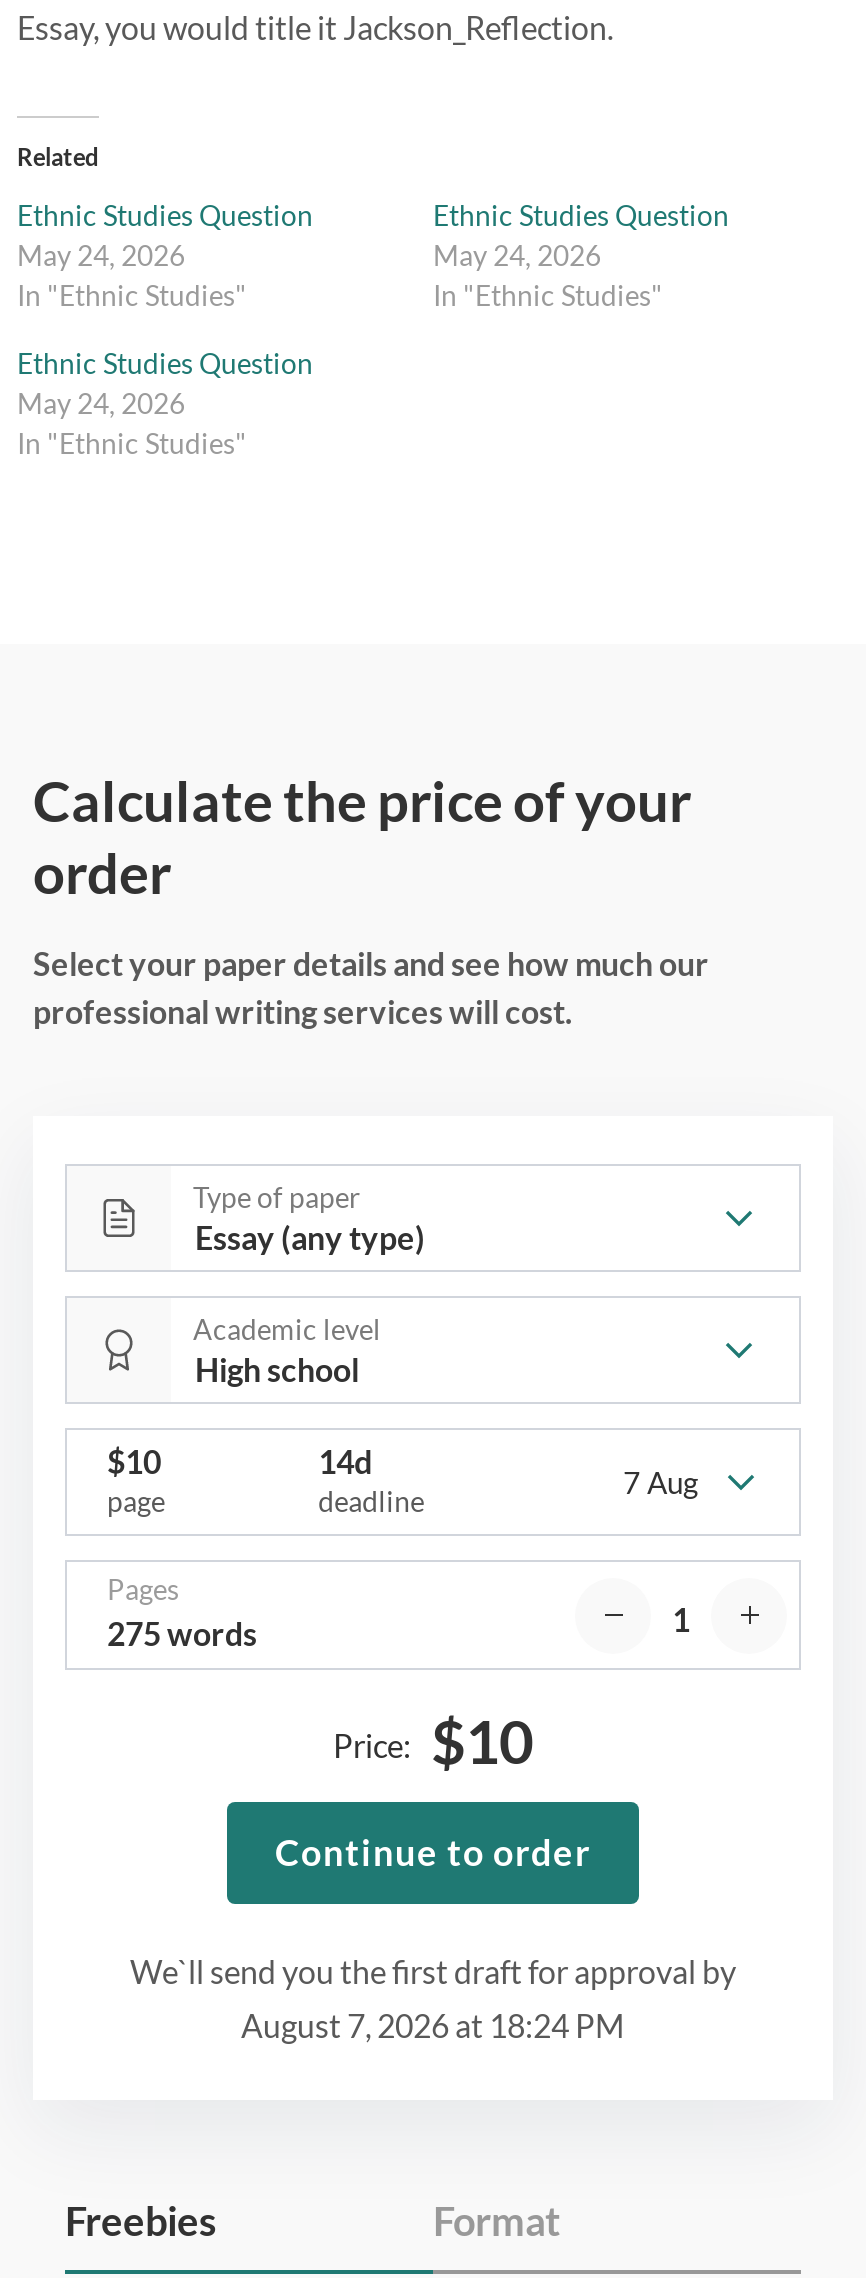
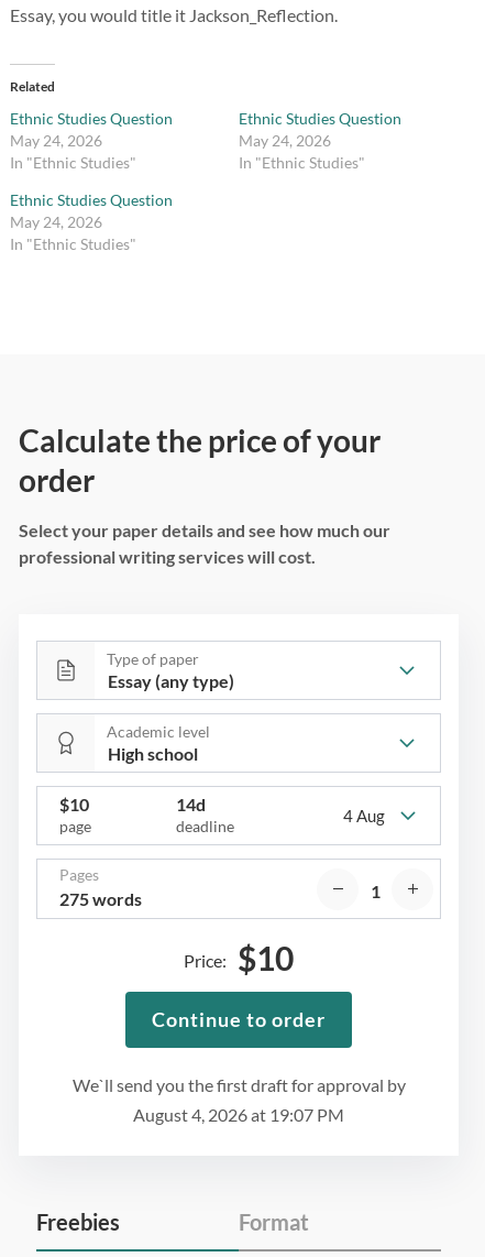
[623,1463,699,1499] 7 Aug -> [343,805,385,825] 4 Aug
[241,2006,625,2044] August 7, 2026 at 18:24 PM -> [133,1104,344,1125] August 4, 2026 at 19:07 PM

